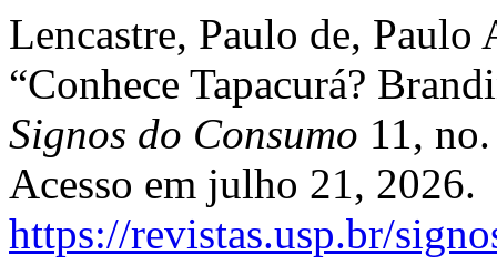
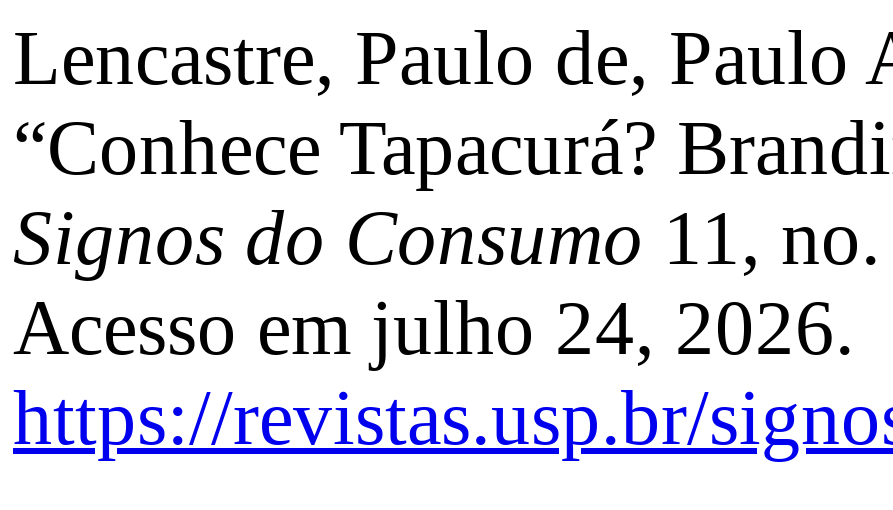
[9,160,476,207] Acesso em julho 21, 2026. -> [13,284,855,370] Acesso em julho 24, 2026.

